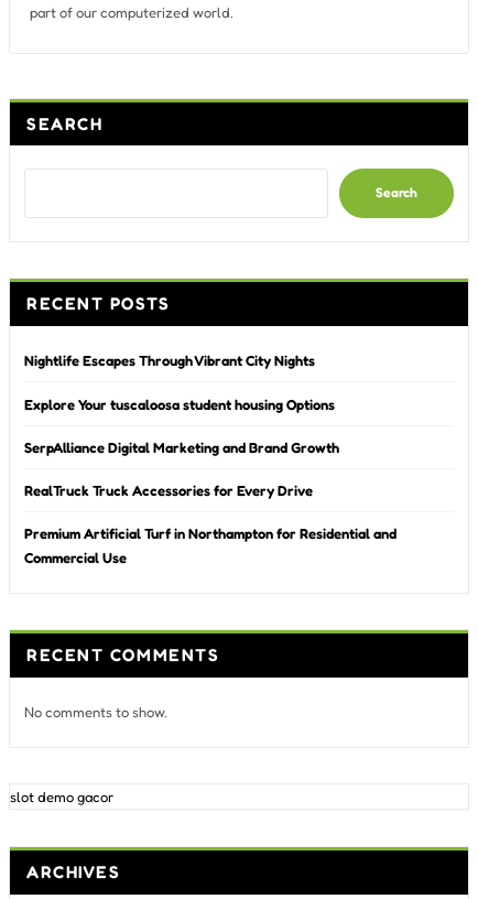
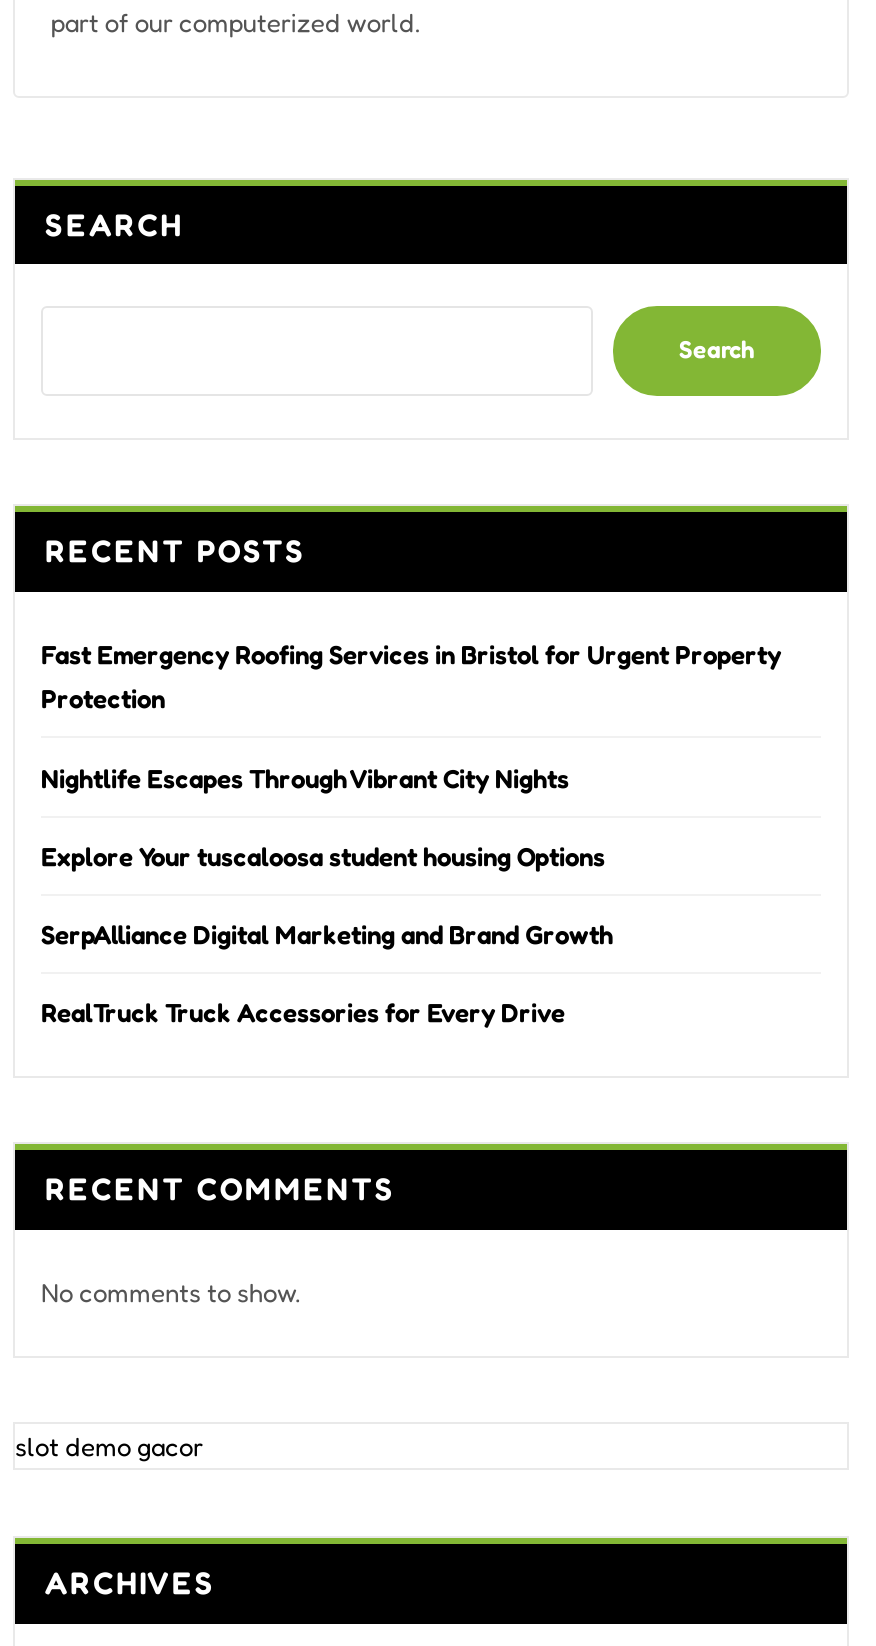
none -> [41,639,781,715] Fast Emergency Roofing Services in Bristol for Urgent Property | Protection
moved [24,352,339,499] -> [41,761,613,1029]: Nightlife Escapes Through Vibrant City Nights | Explore Your tuscaloosa student housing Options | SerpAlliance Digital Marketing and Brand Growth | RealTruck Truck Accessories for Every Drive
[24,525,396,567] Premium Artificial Turf in Northampton for Residential and | Commercial Use -> none

